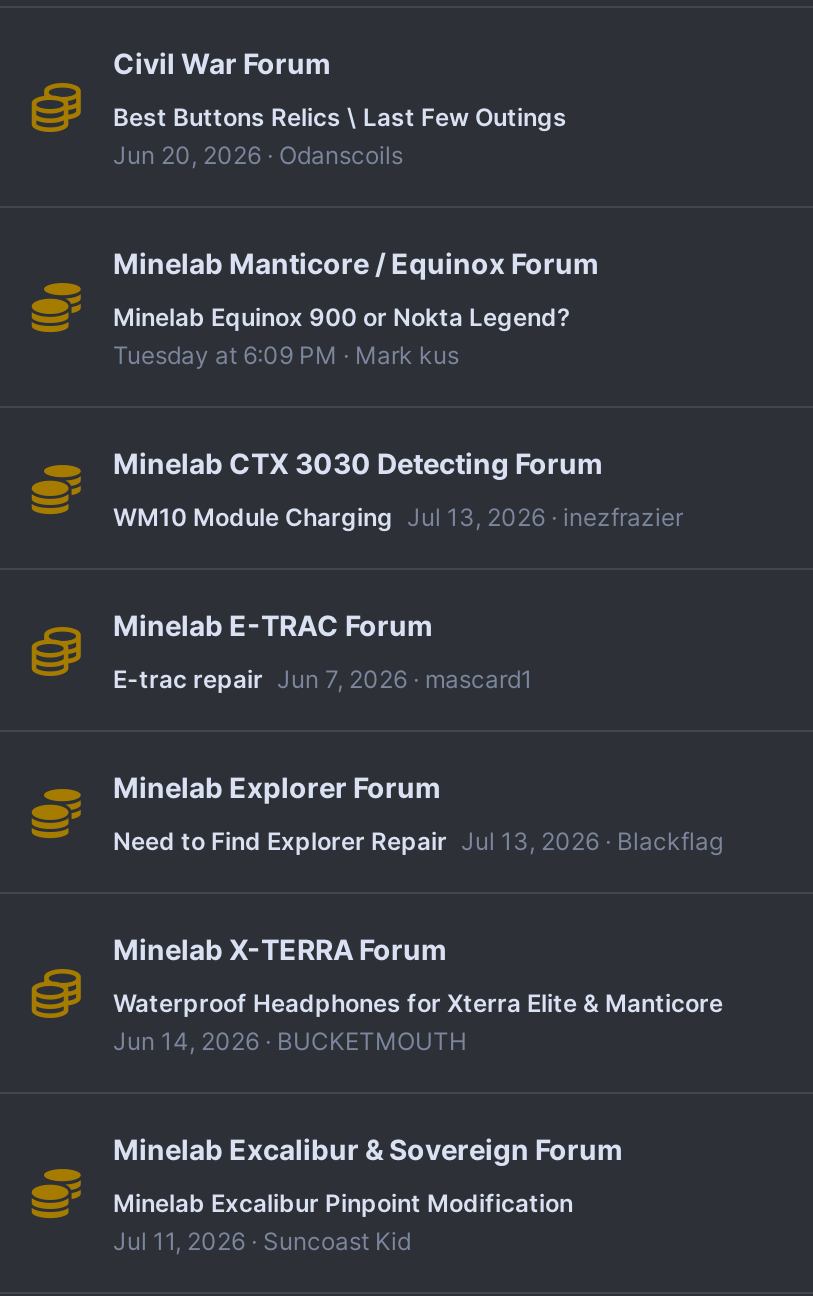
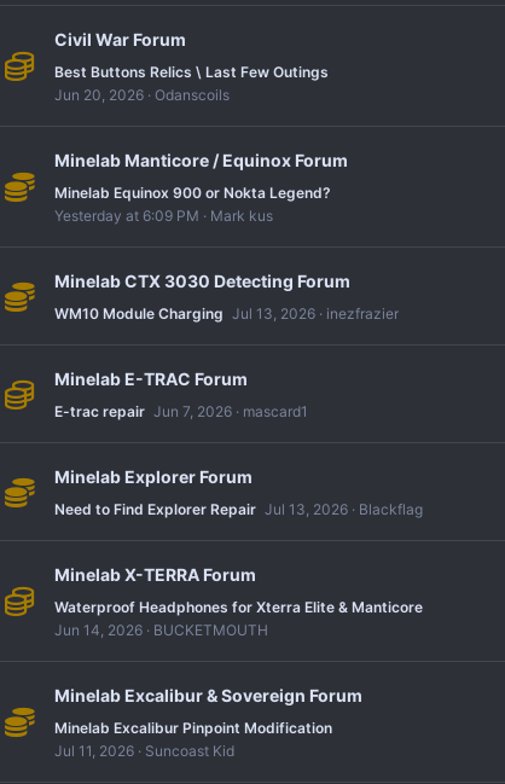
[113,339,459,369] Tuesday at 6:09 PM Mark kus -> [54,206,273,224] Yesterday at 6:09 PM Mark kus

